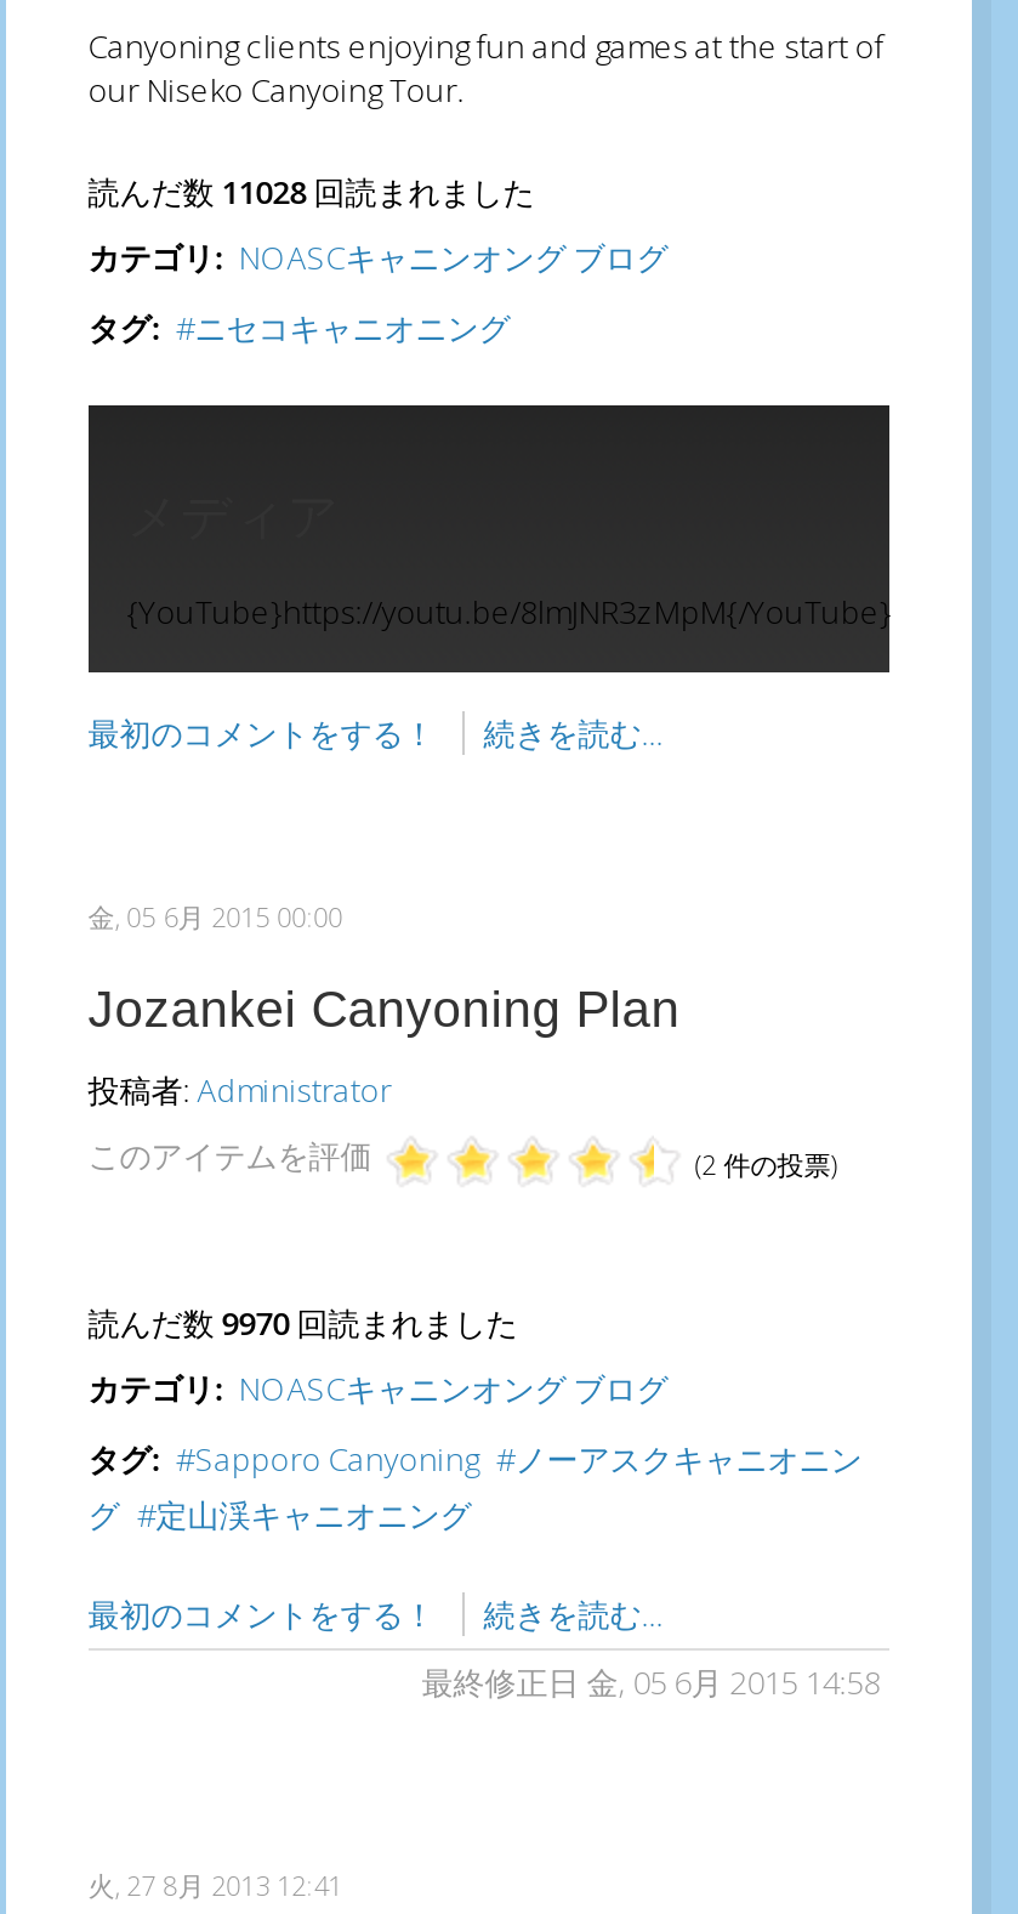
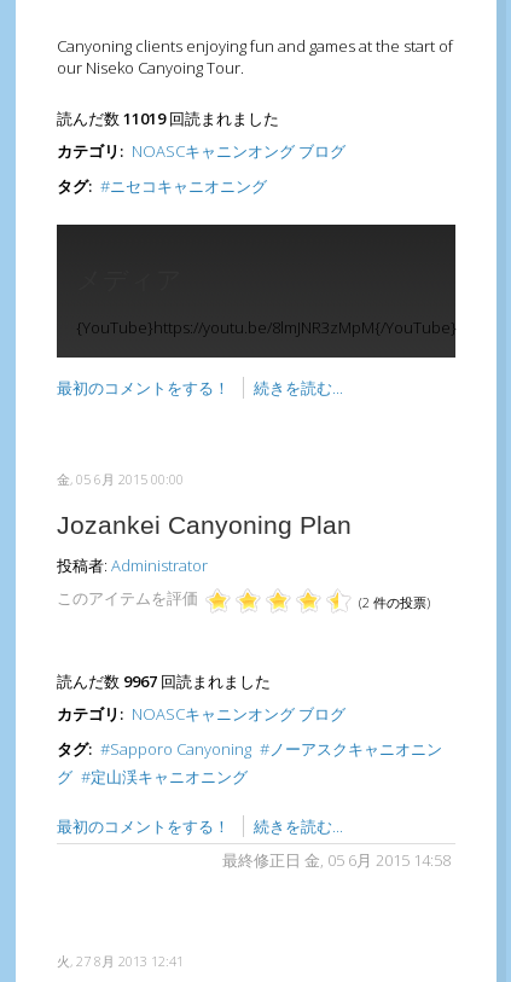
[88,170,535,214] 読んだ数11028回読まれました -> [57,108,279,129] 読んだ数11019回読まれました
[88,1301,518,1345] 読んだ数9970回読まれました -> [57,670,270,692] 読んだ数9967回読まれました

